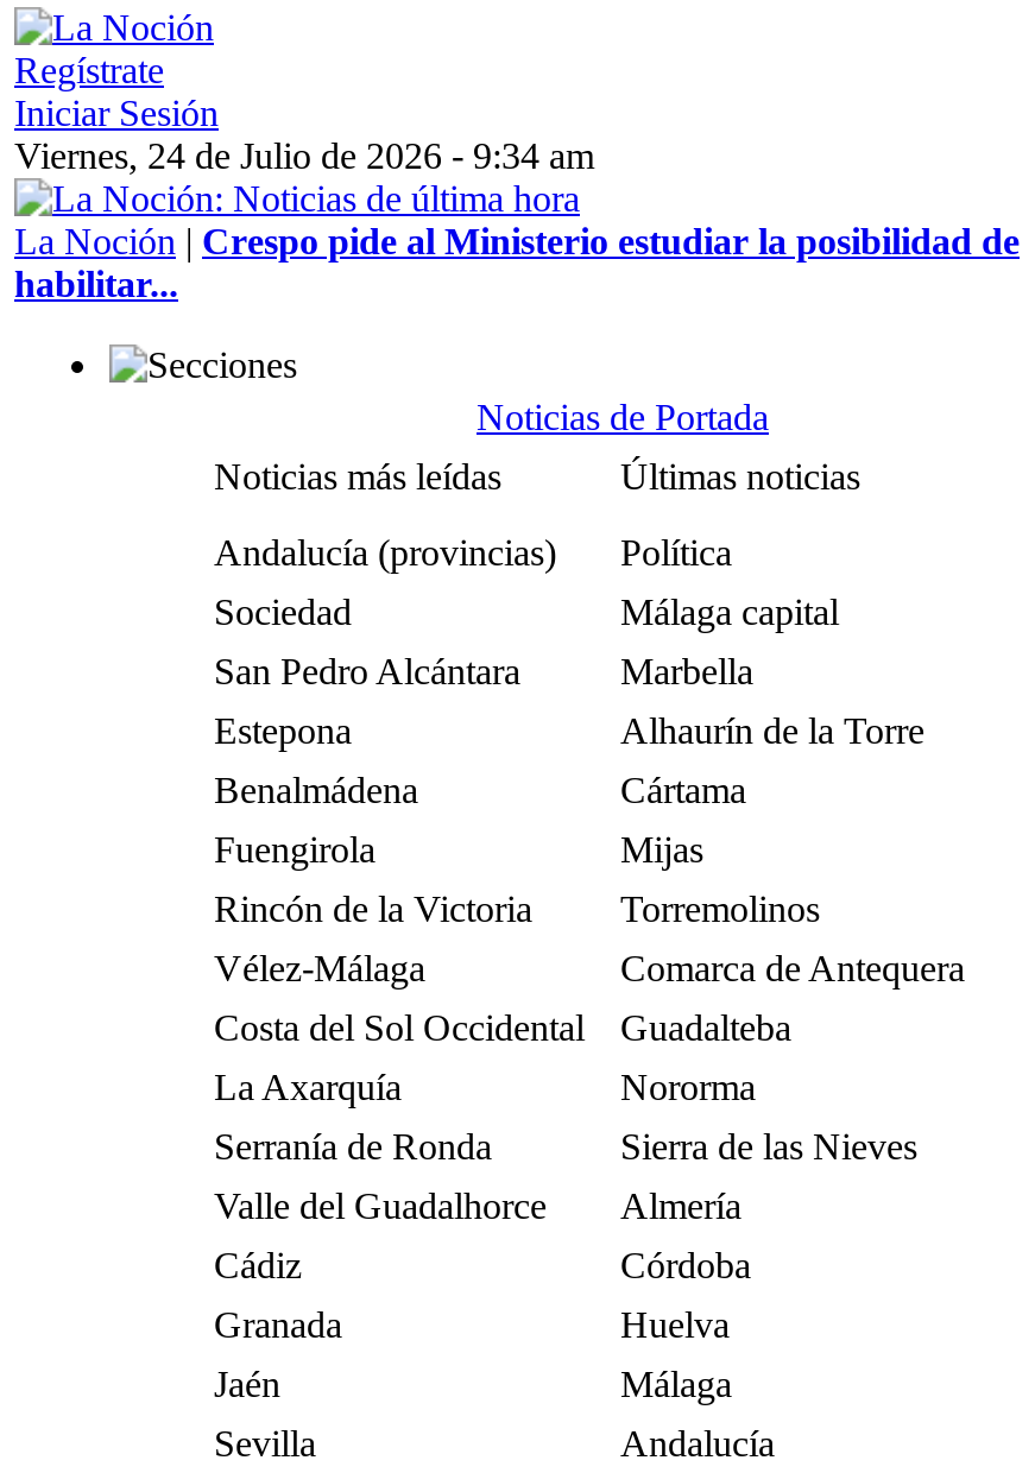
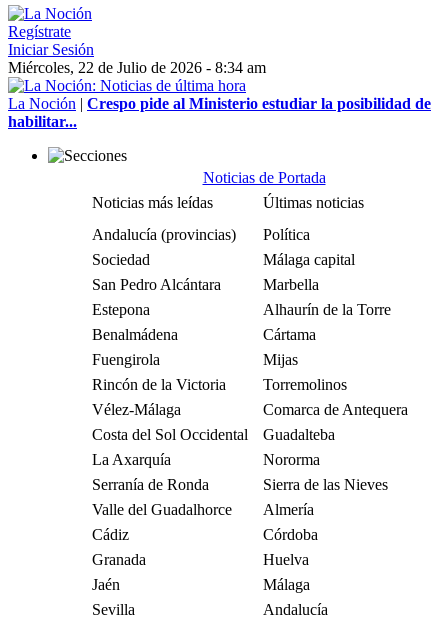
[14,135,594,176] Viernes, 24 de Julio de 2026 - 9:34 am -> [8,59,266,76] Miércoles, 22 de Julio de 2026 - 8:34 am

